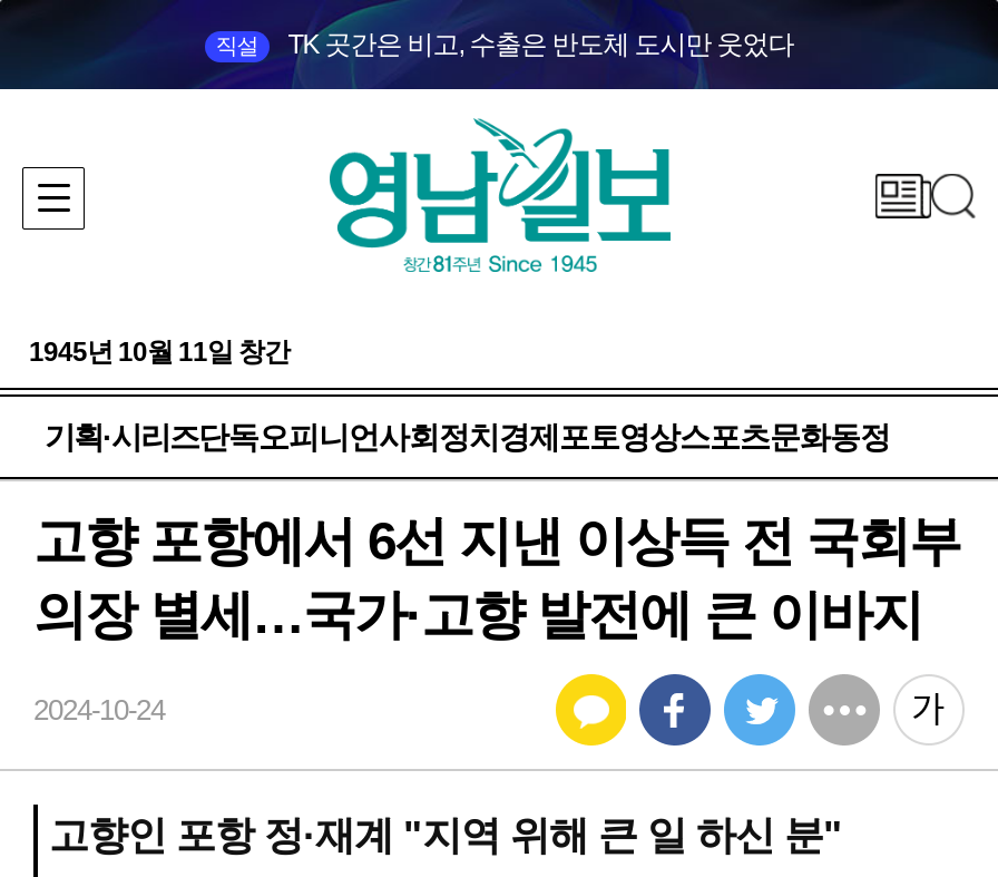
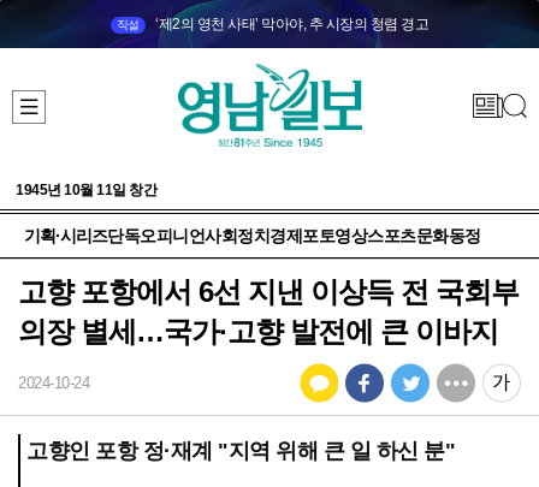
[288,29,793,60] TK 곳간은 비고, 수출은 반도체 도시만 웃었다 -> [155,16,429,32] ‘제2의 영천 사태’ 막아야, 추 시장의 청렴 경고

